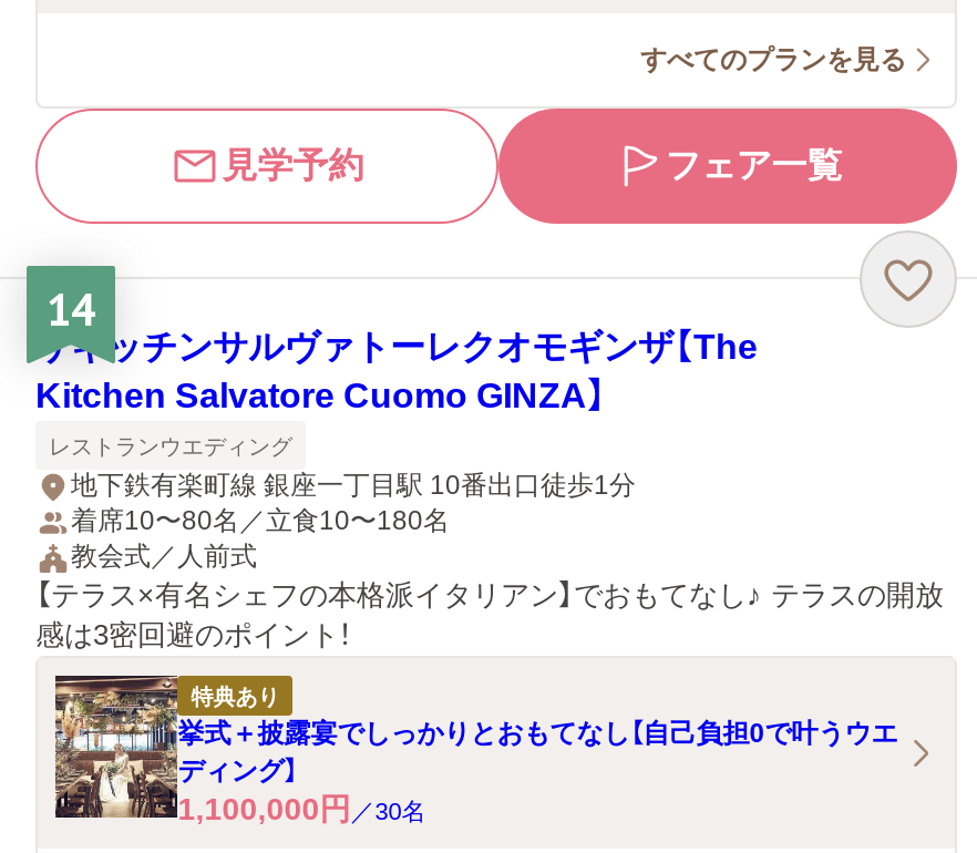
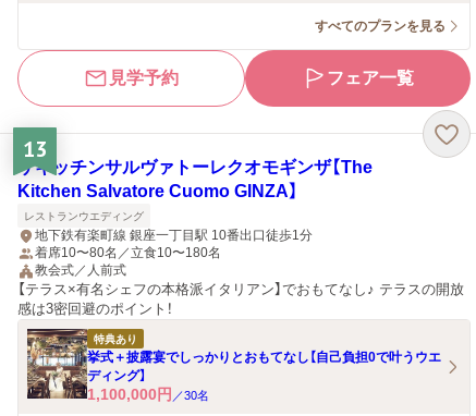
[47,281,95,339] 14 -> [23,135,47,163] 13

